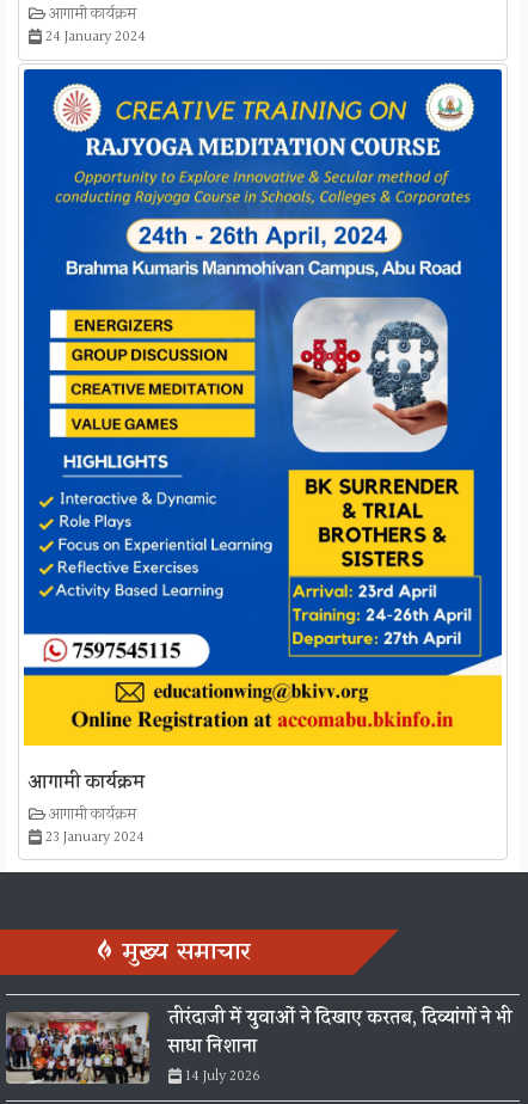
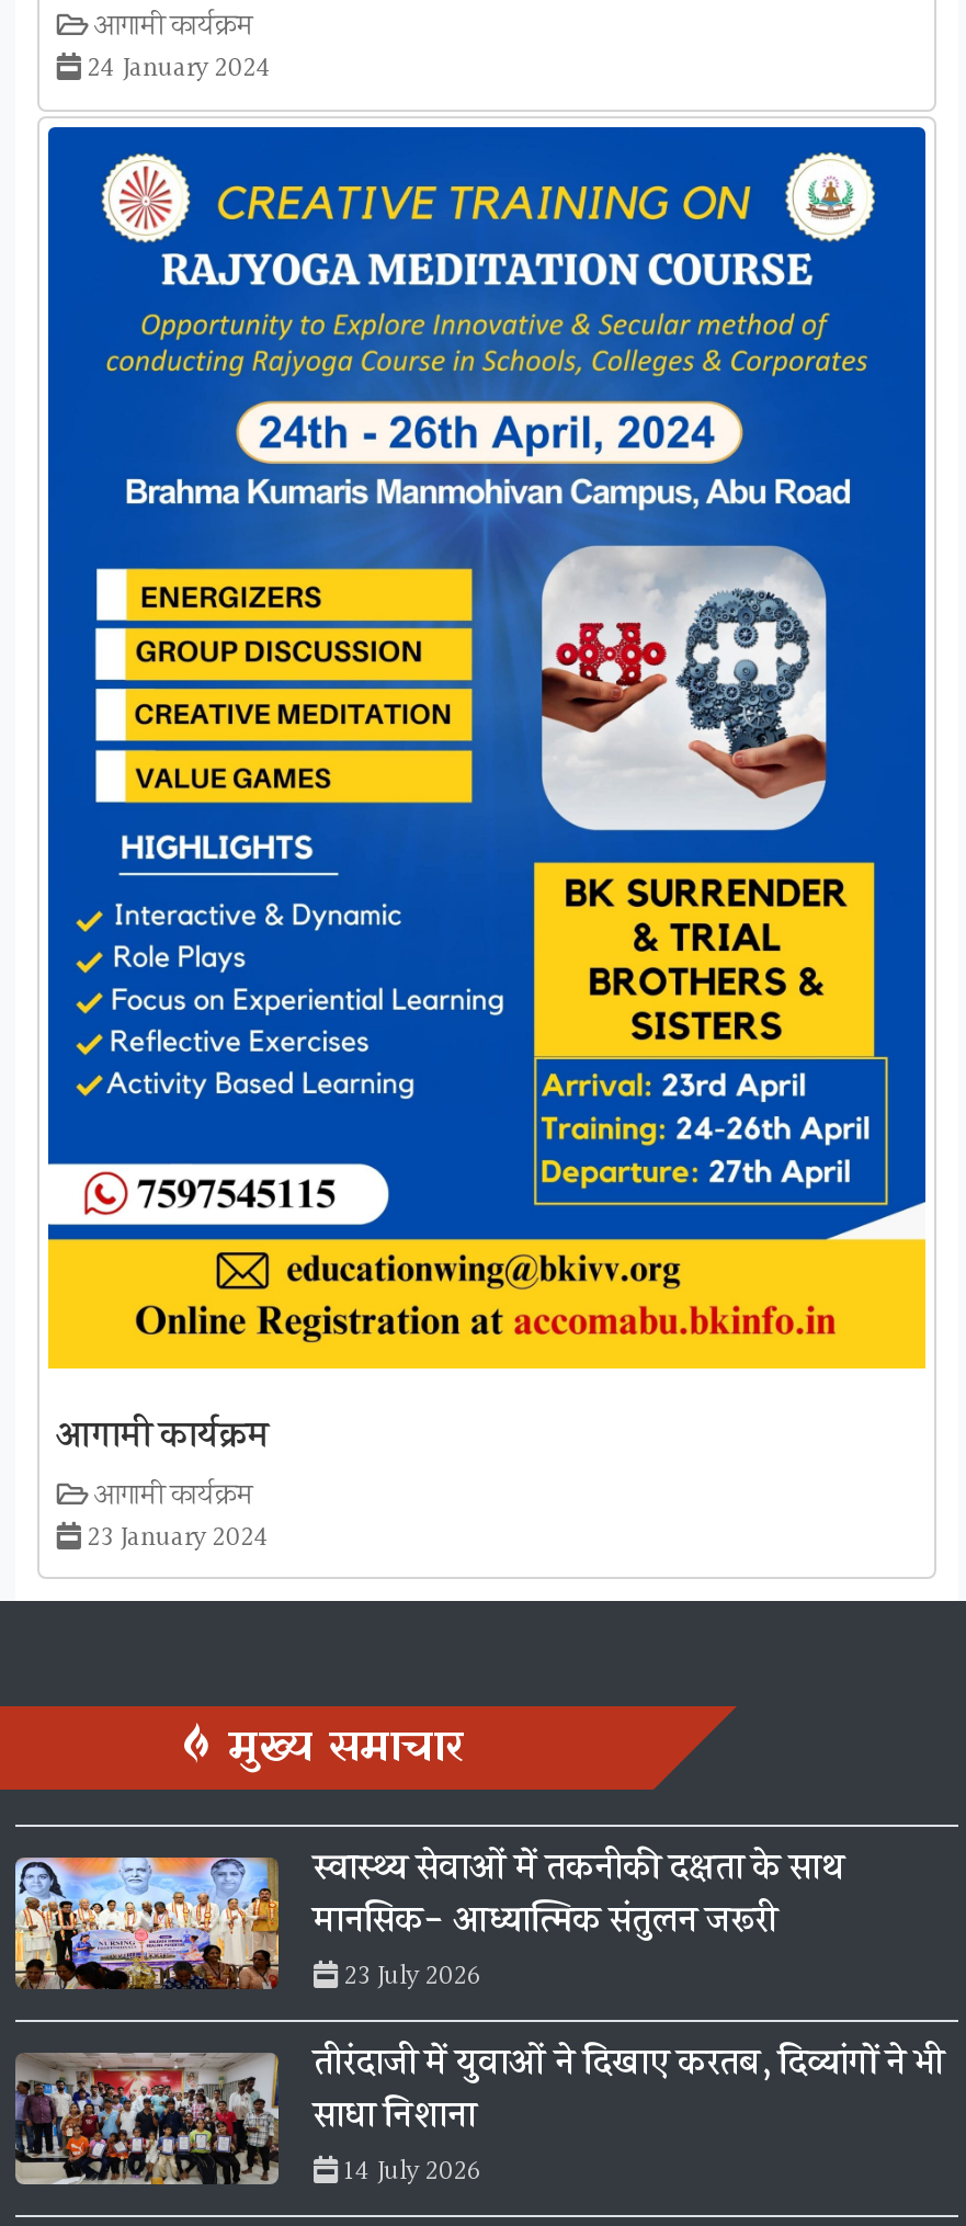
none -> [13,1843,844,1998] [image] | स्वास्थ्य सेवाओं में तकनीकी दक्षता के साथ | मानसिक- आध्यात्मिक संतुलन जरूरी | 23 July 2026

